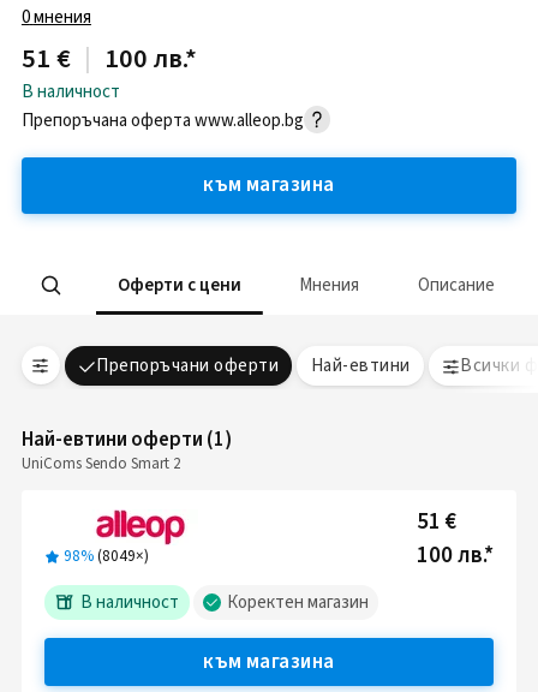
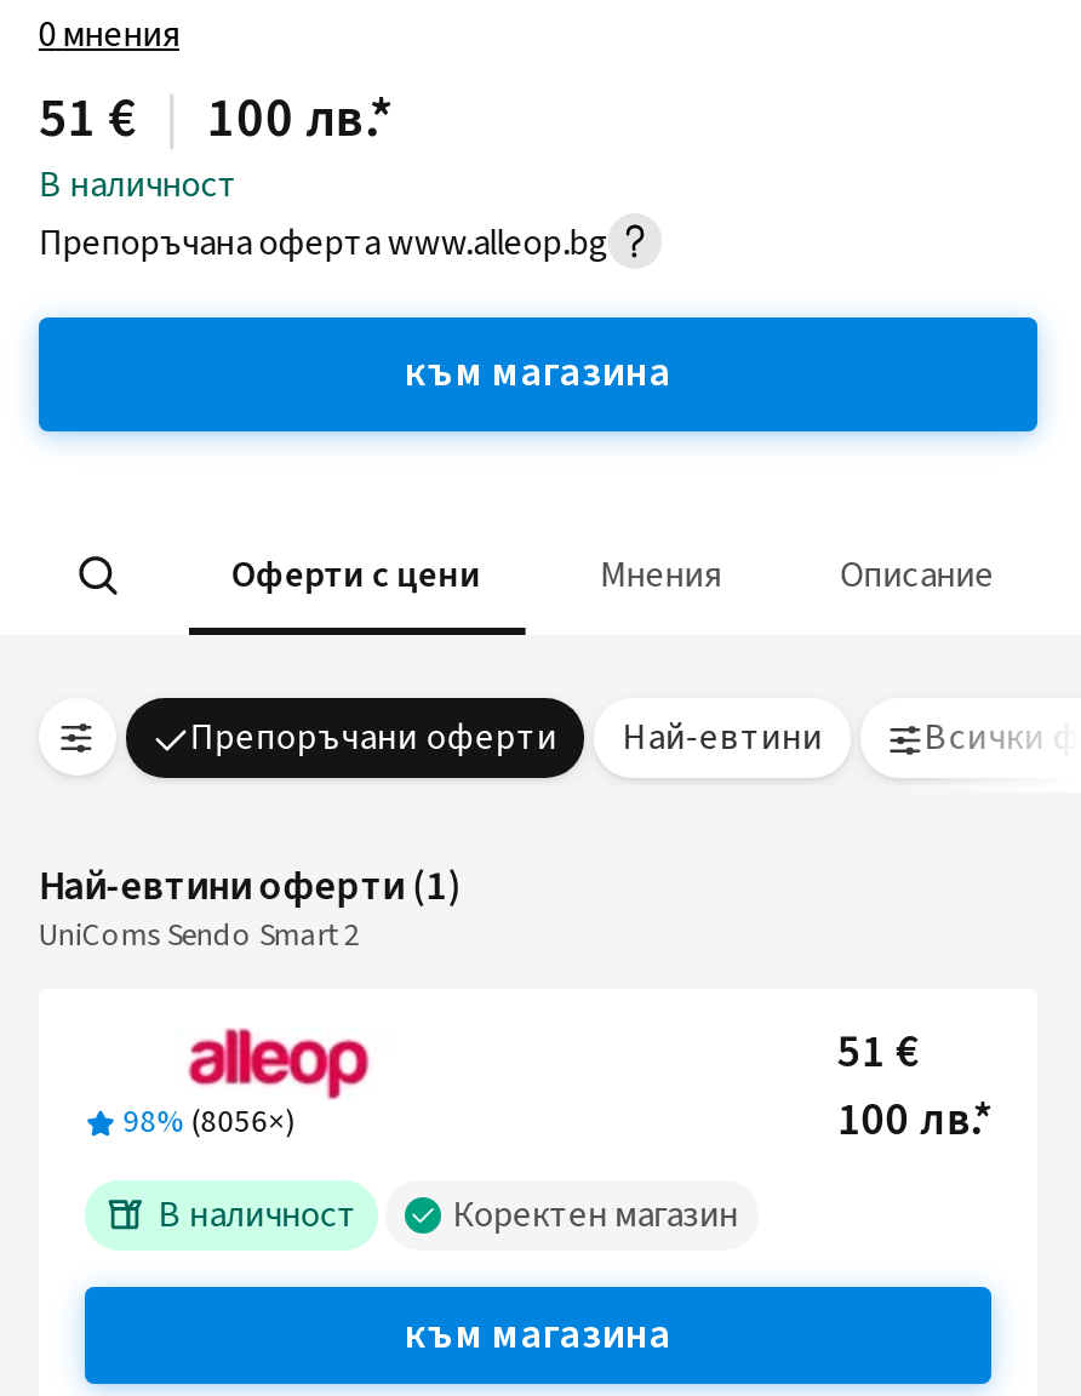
[63,546,149,567] 98% (8049×) -> [123,1101,295,1145] 98% (8056×)

